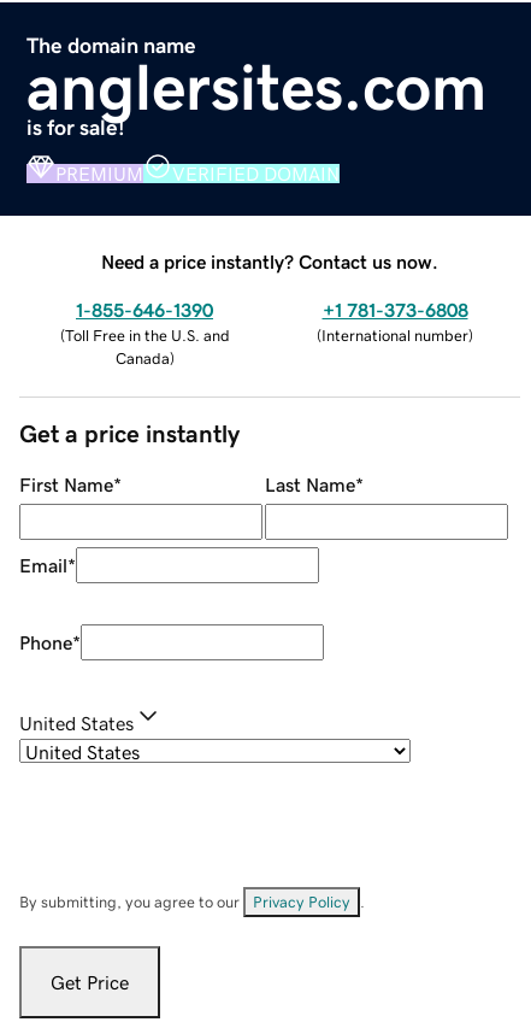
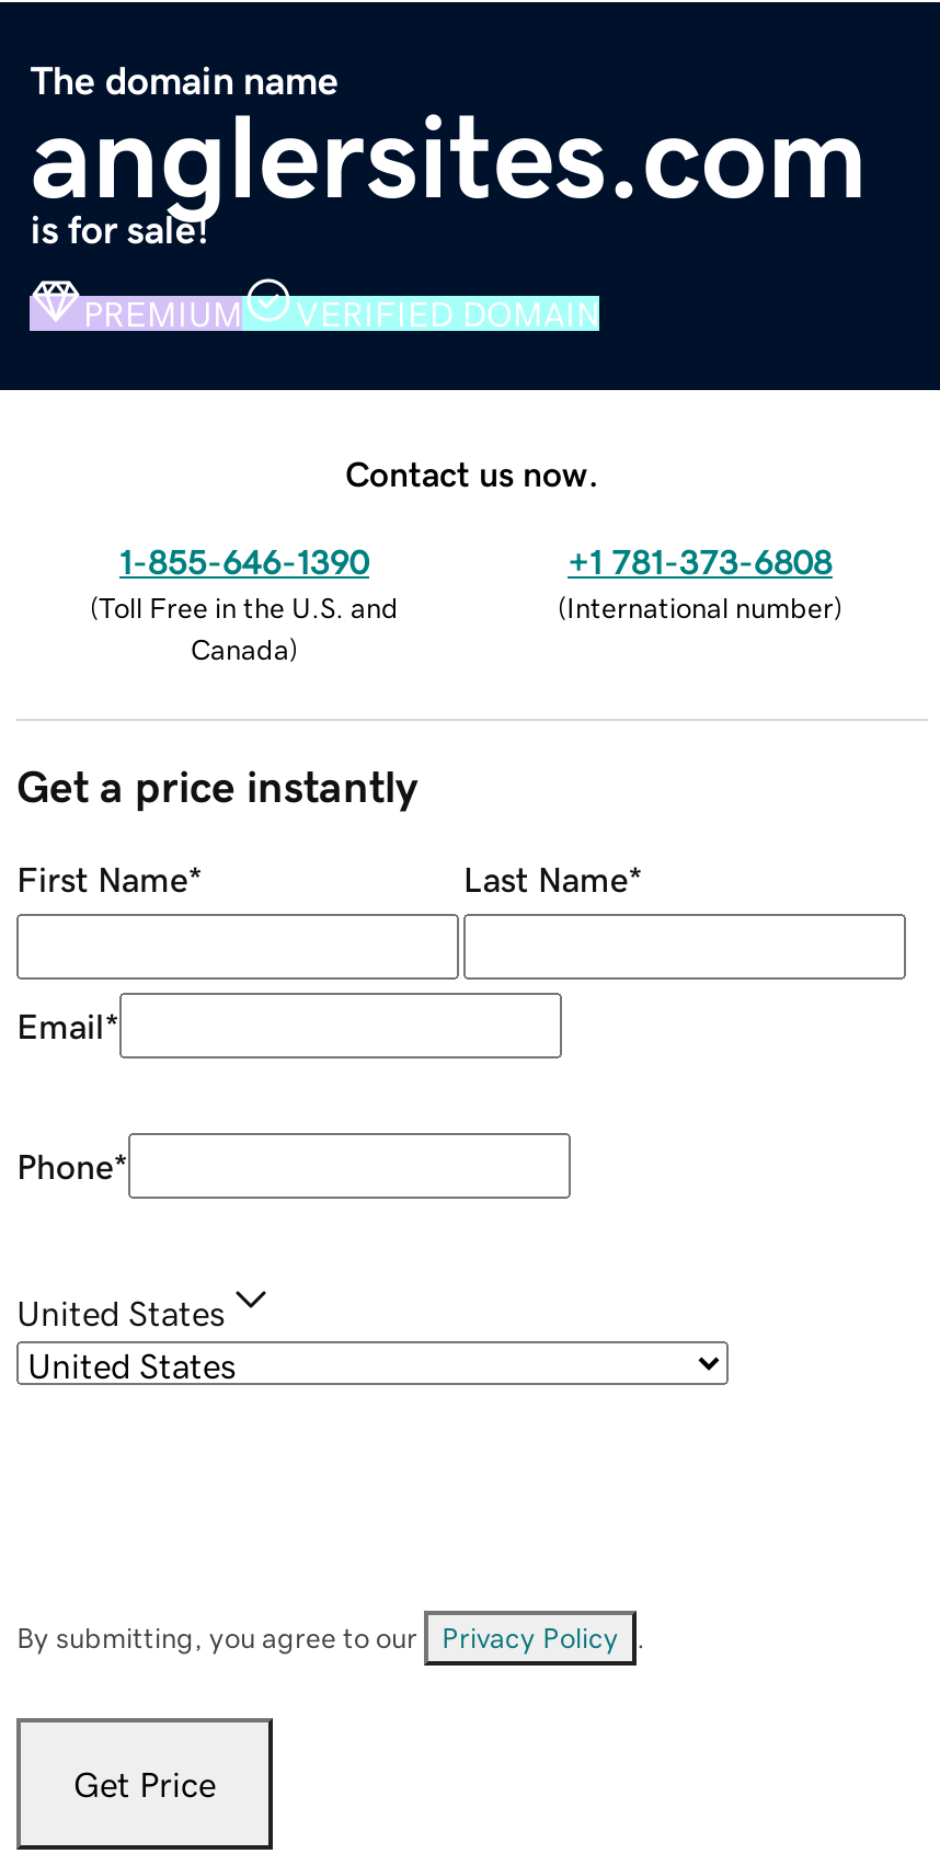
[101,251,438,271] Need a price instantly? Contact us now. -> [345,455,599,490] Contact us now.

